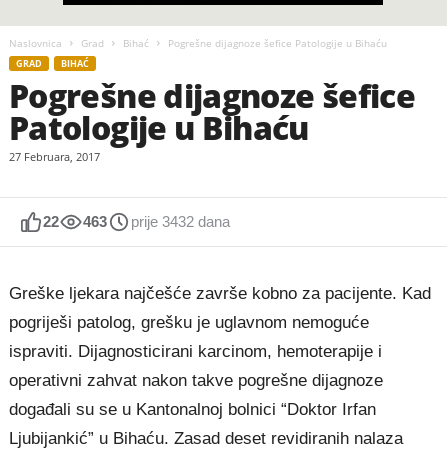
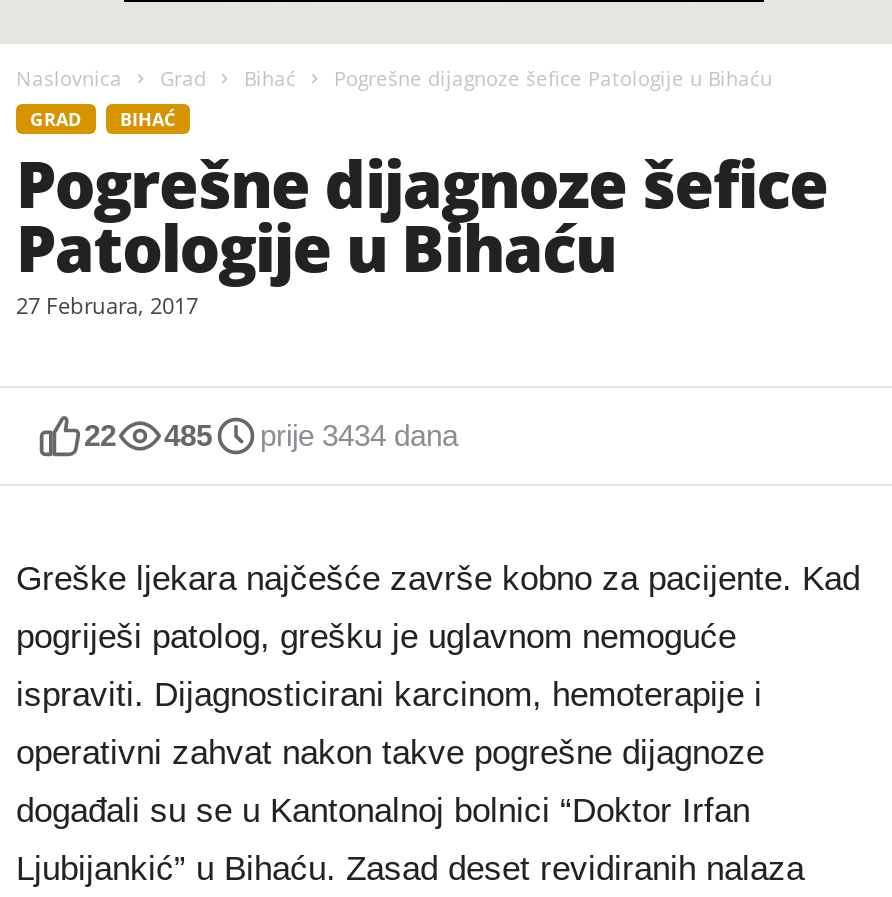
[83,213,107,230] 463 -> [164,418,212,452] 485
[131,213,230,230] prije 3432 dana -> [260,418,458,452] prije 3434 dana

